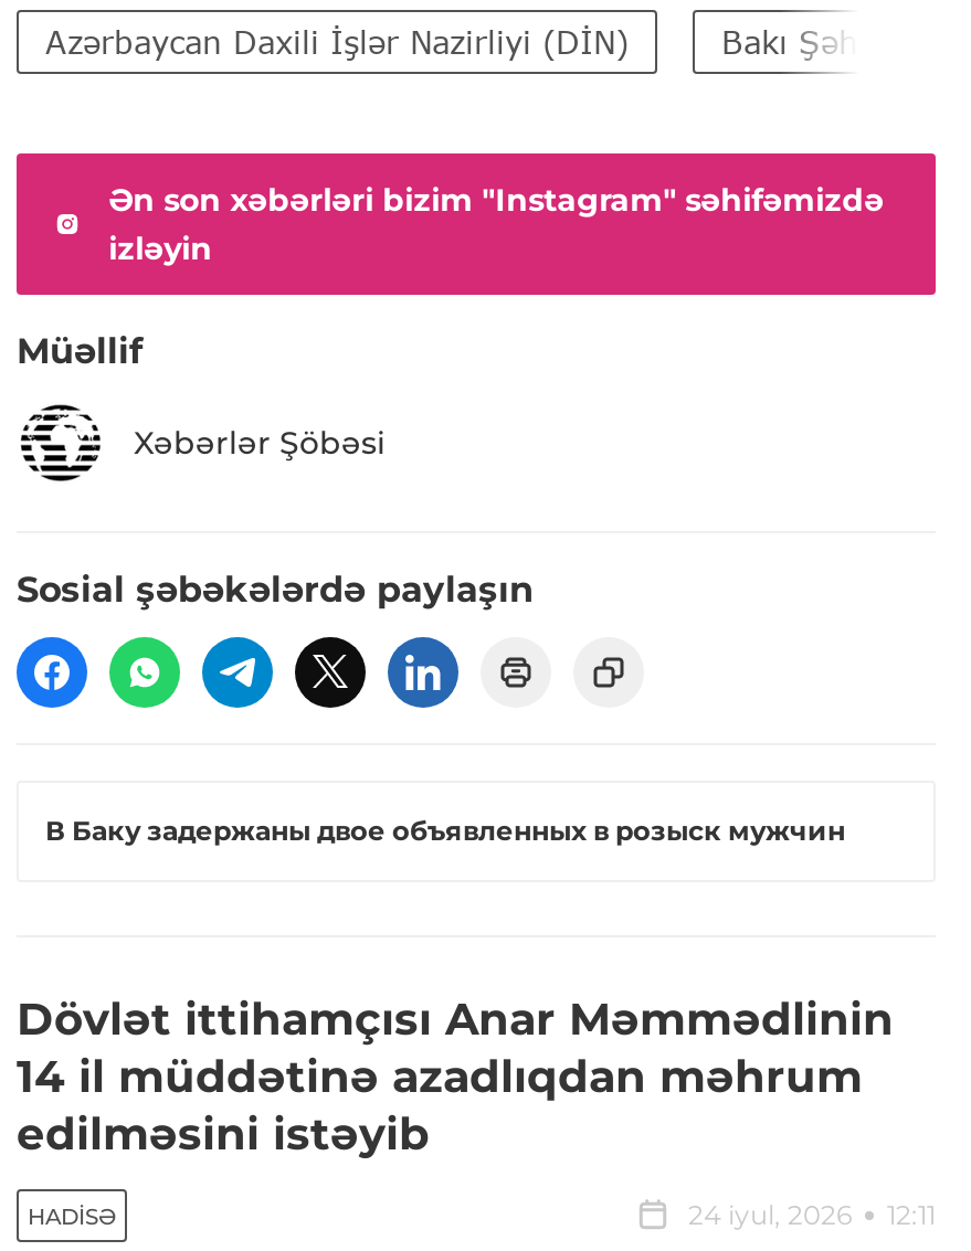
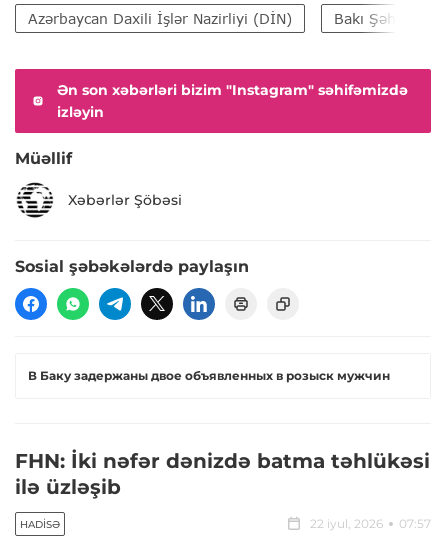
[17,994,894,1161] Dövlət ittihamçısı Anar Məmmədlinin | 14 il müddətinə azadlıqdan məhrum | edilməsini istəyib -> [15,449,430,499] FHN: İki nəfər dənizdə batma təhlükəsi | ilə üzləşib
[688,1199,936,1232] 24 iyul, 2026 | 12:11 -> [310,516,431,531] 22 iyul, 2026 | 07:57

